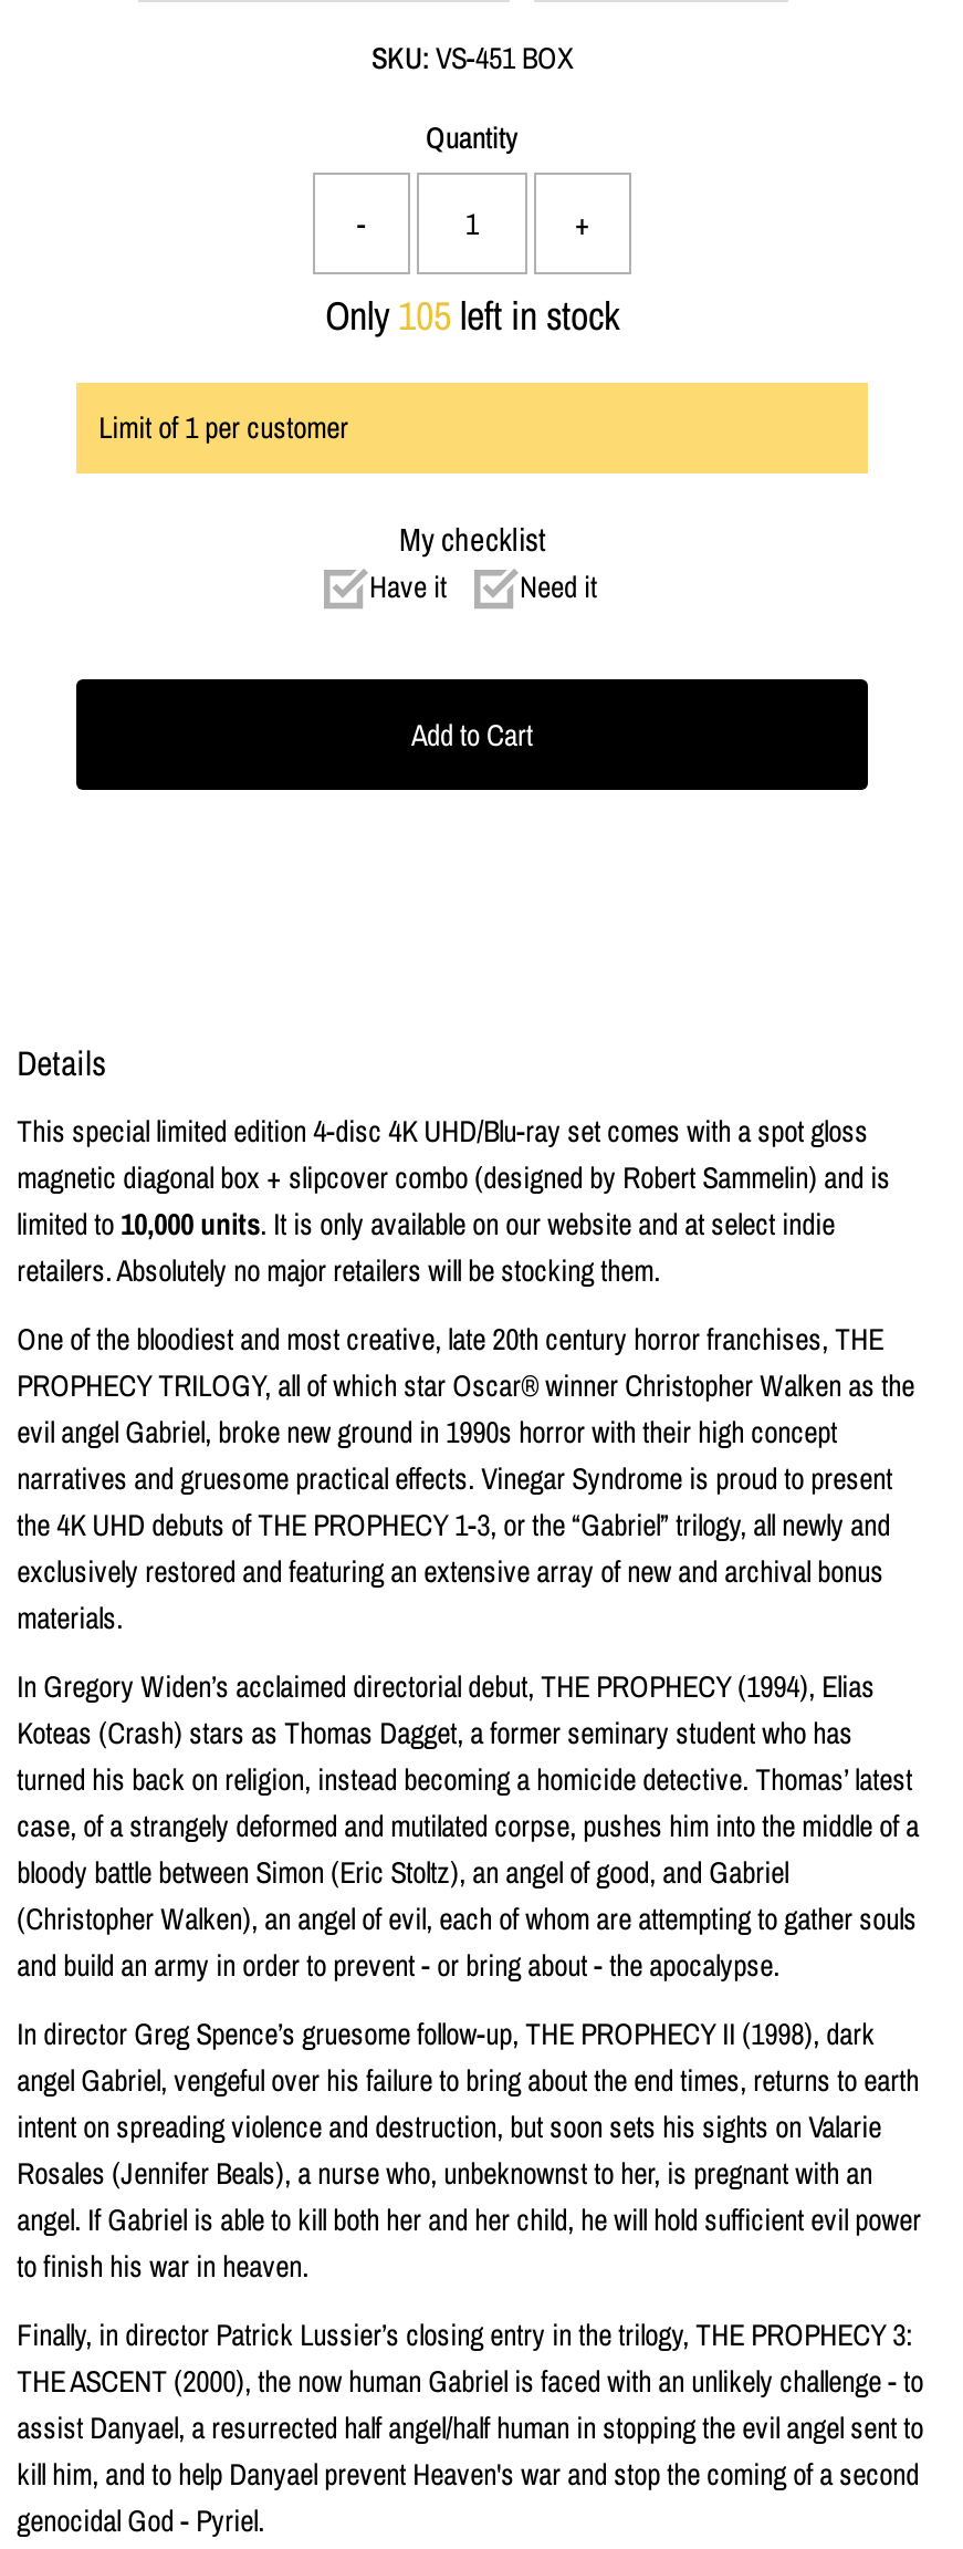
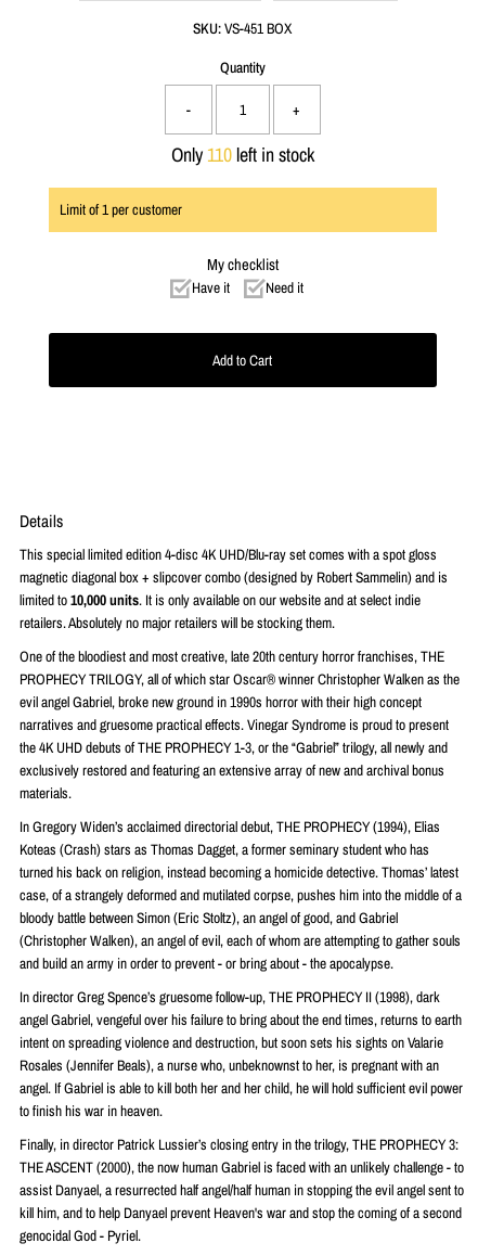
[325,288,619,343] Only 105 left in stock -> [171,141,314,168] Only 110 left in stock

